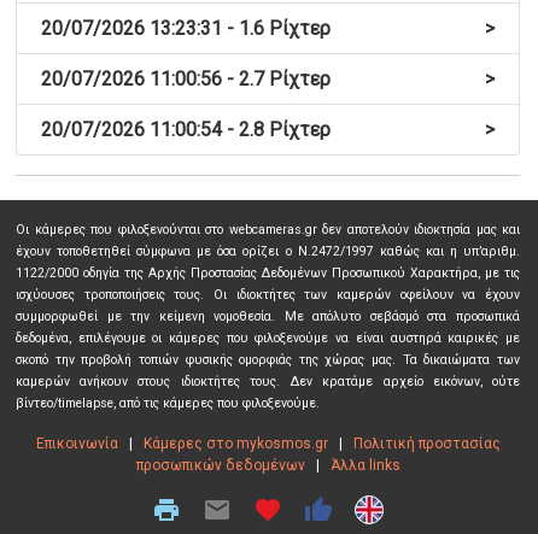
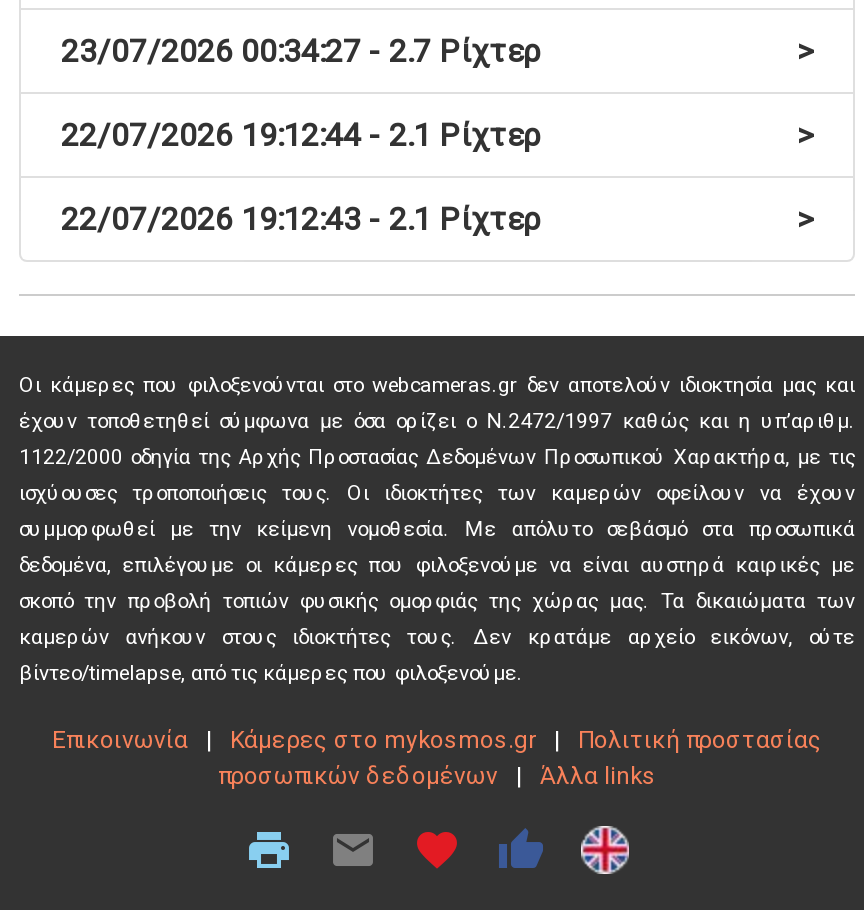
[41,16,331,39] 20/07/2026 13:23:31 - 1.6 Ρίχτερ -> [61,31,541,69] 23/07/2026 00:34:27 - 2.7 Ρίχτερ
[41,67,331,90] 20/07/2026 11:00:56 - 2.7 Ρίχτερ -> [61,115,541,153] 22/07/2026 19:12:44 - 2.1 Ρίχτερ
[41,118,331,140] 20/07/2026 11:00:54 - 2.8 Ρίχτερ -> [61,199,541,237] 22/07/2026 19:12:43 - 2.1 Ρίχτερ

